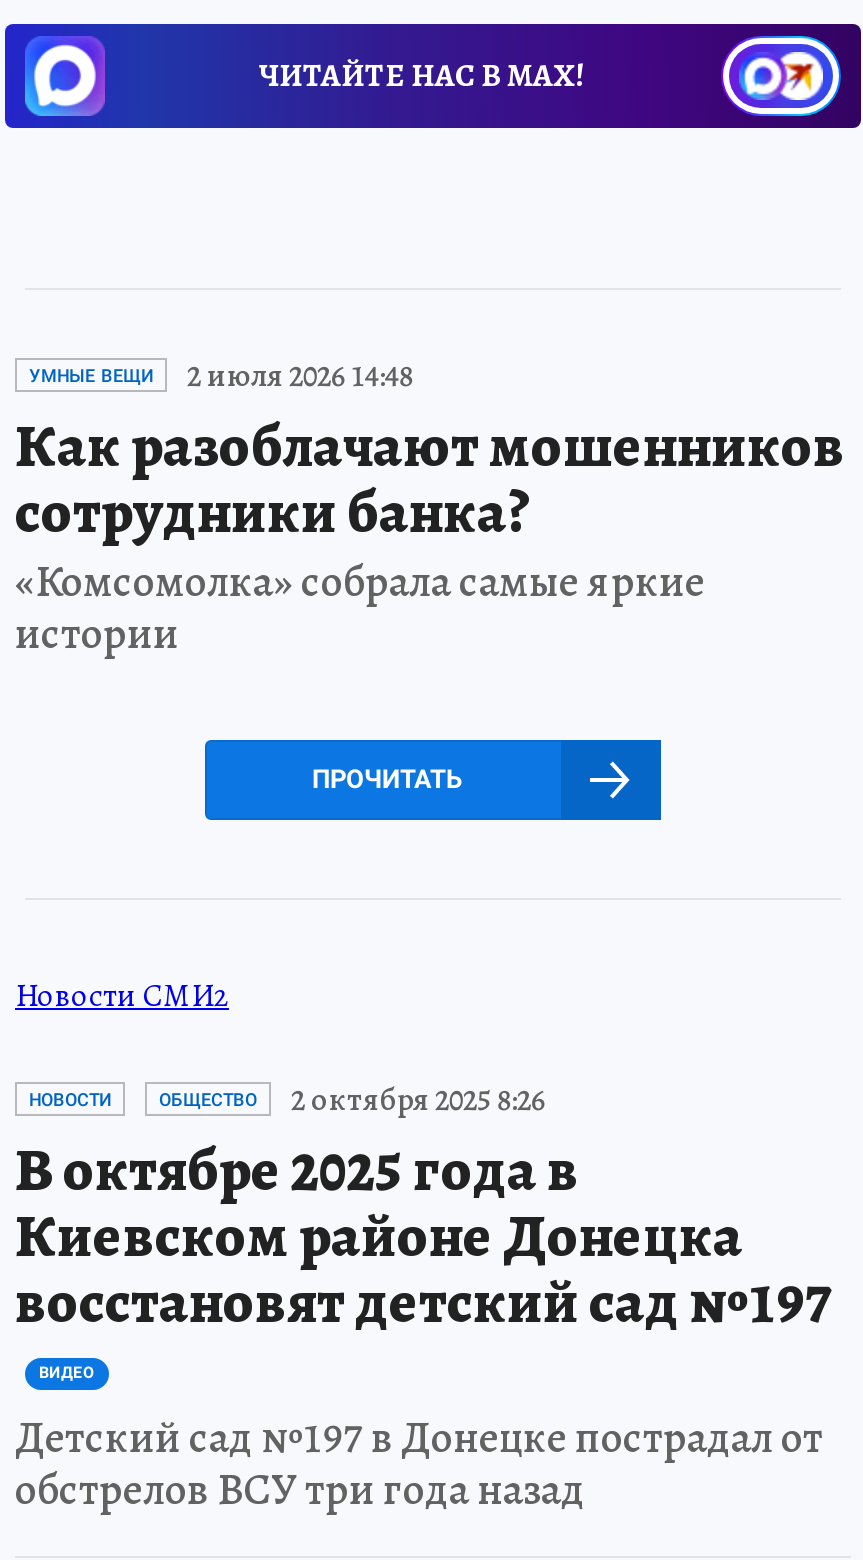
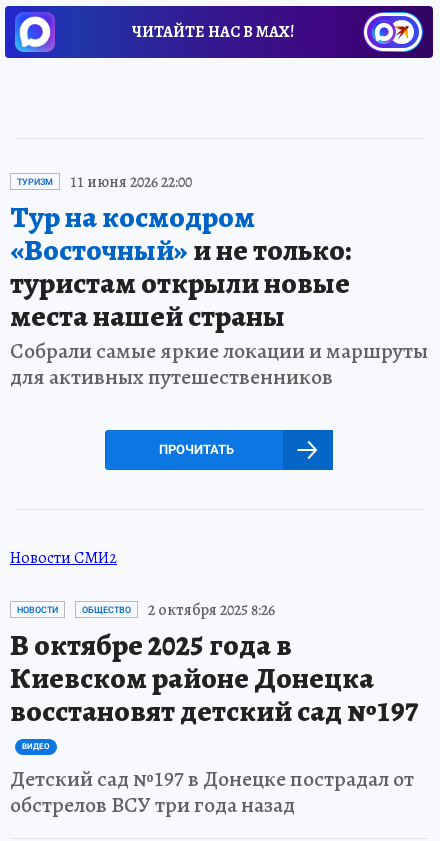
[15,353,845,663] УМНЫЕ ВЕЩИ | 2 июля 2026 14:48 | Как разоблачают мошенников | сотрудники банка? | «Комсомолка» собрала самые яркие | истории -> [10,171,428,392] ТУРИЗМ | 11 июня 2026 22:00 | Тур на космодром | «Восточный»и не только: | туристам открыли новые | места нашей страны | Собрали самые яркие локации и маршруты | для активных путешественников

